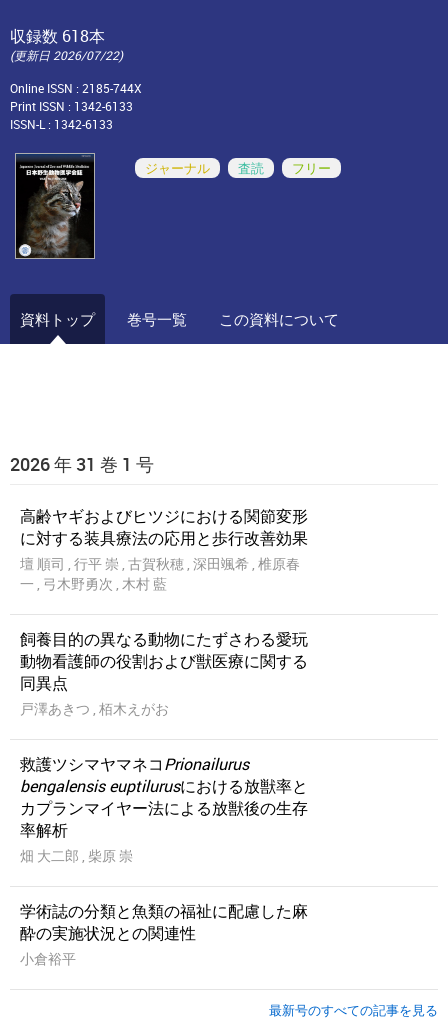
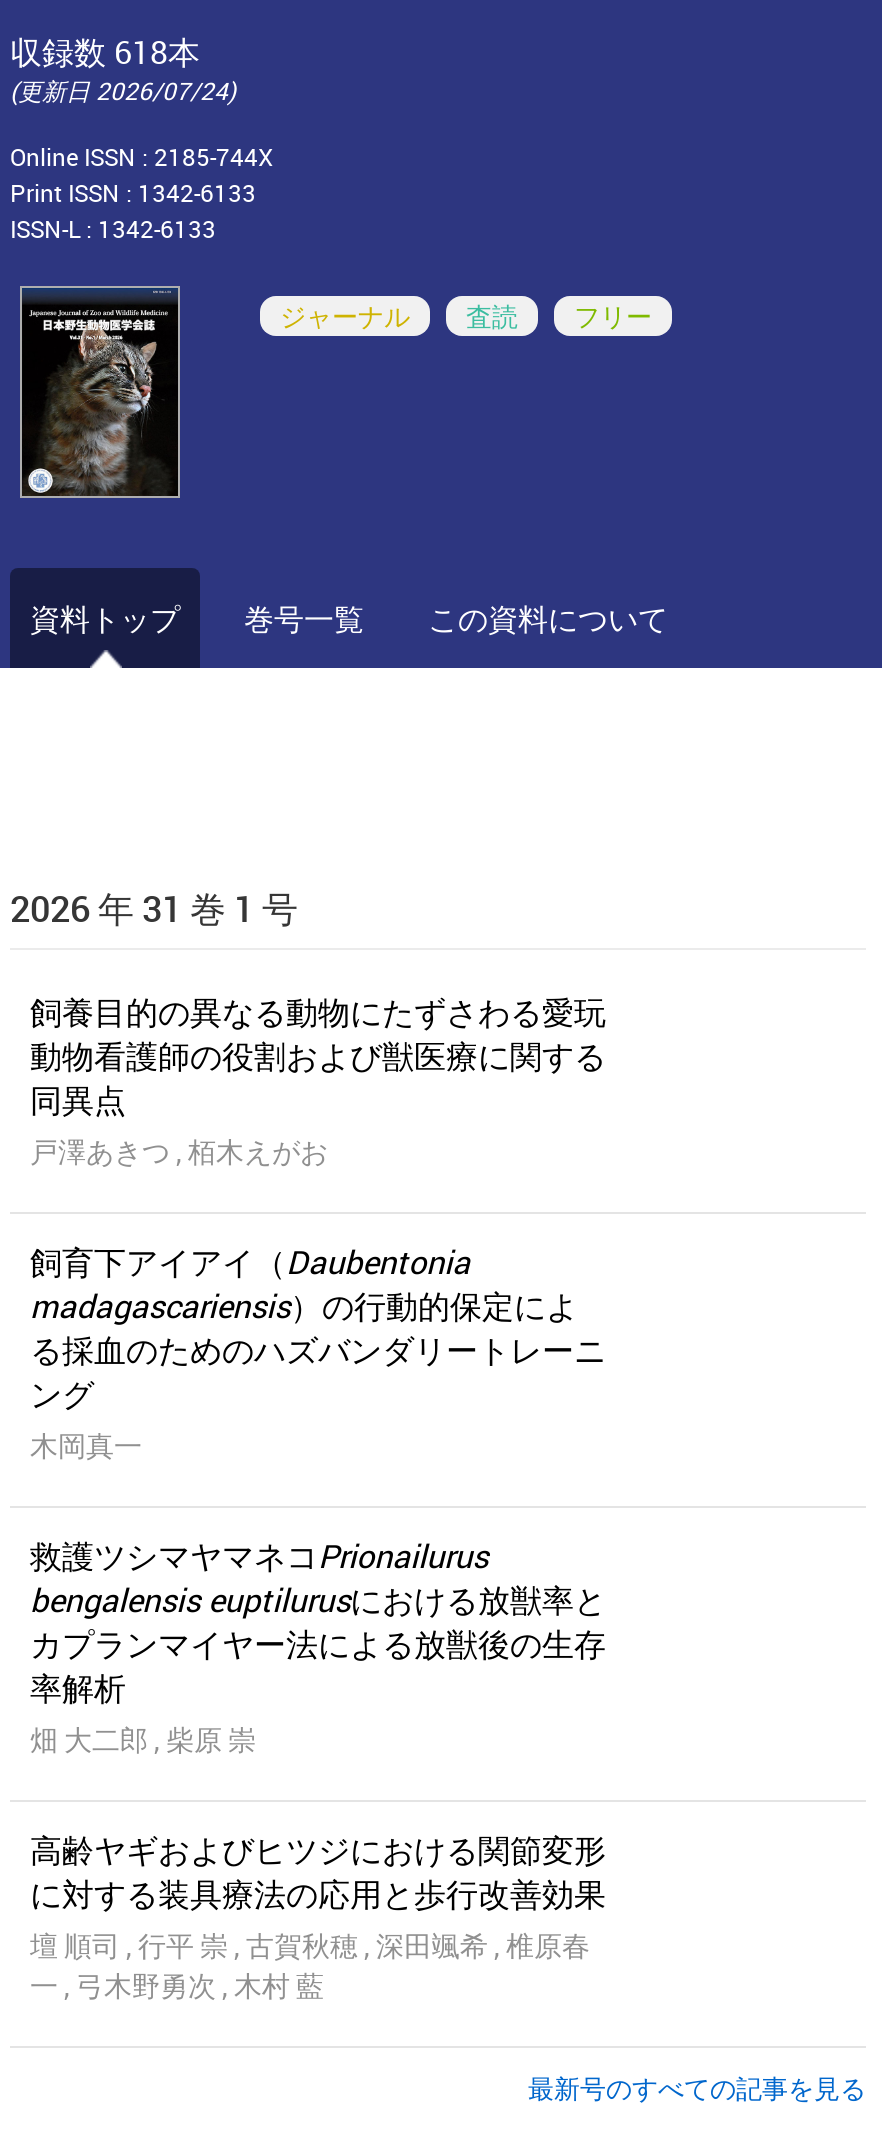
[10,47,123,63] (更新日 2026/07/22) -> [10,74,236,106] (更新日 2026/07/24)
moved [20,505,308,593] -> [30,1828,606,2004]: 高齢ヤギおよびヒツジにおける関節変形 | に対する装具療法の応用と歩行改善効果 | 壇 順司 , 行平 崇 , 古賀秋穂 , 深田颯希 , 椎原春 | 一 , 弓木野勇次 , 木村 藍
moved [20,628,308,718] -> [30,990,606,1170]: 飼養目的の異なる動物にたずさわる愛玩 | 動物看護師の役割および獣医療に関する | 同異点 | 戸澤あきつ , 栢木えがお
none -> [30,1240,606,1464] 飼育下アイアイ（Daubentonia | madagascariensis）の行動的保定によ | る採血のためのハズバンダリートレーニ | ング | 木岡真一
[20,900,308,968] 学術誌の分類と魚類の福祉に配慮した麻 | 酔の実施状況との関連性 | 小倉裕平 -> none

